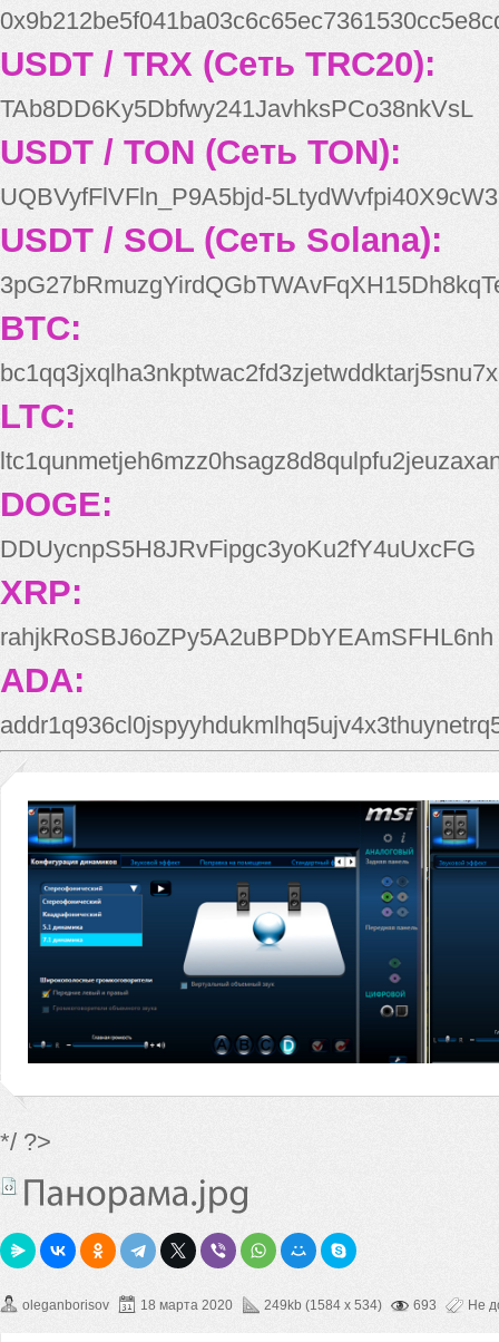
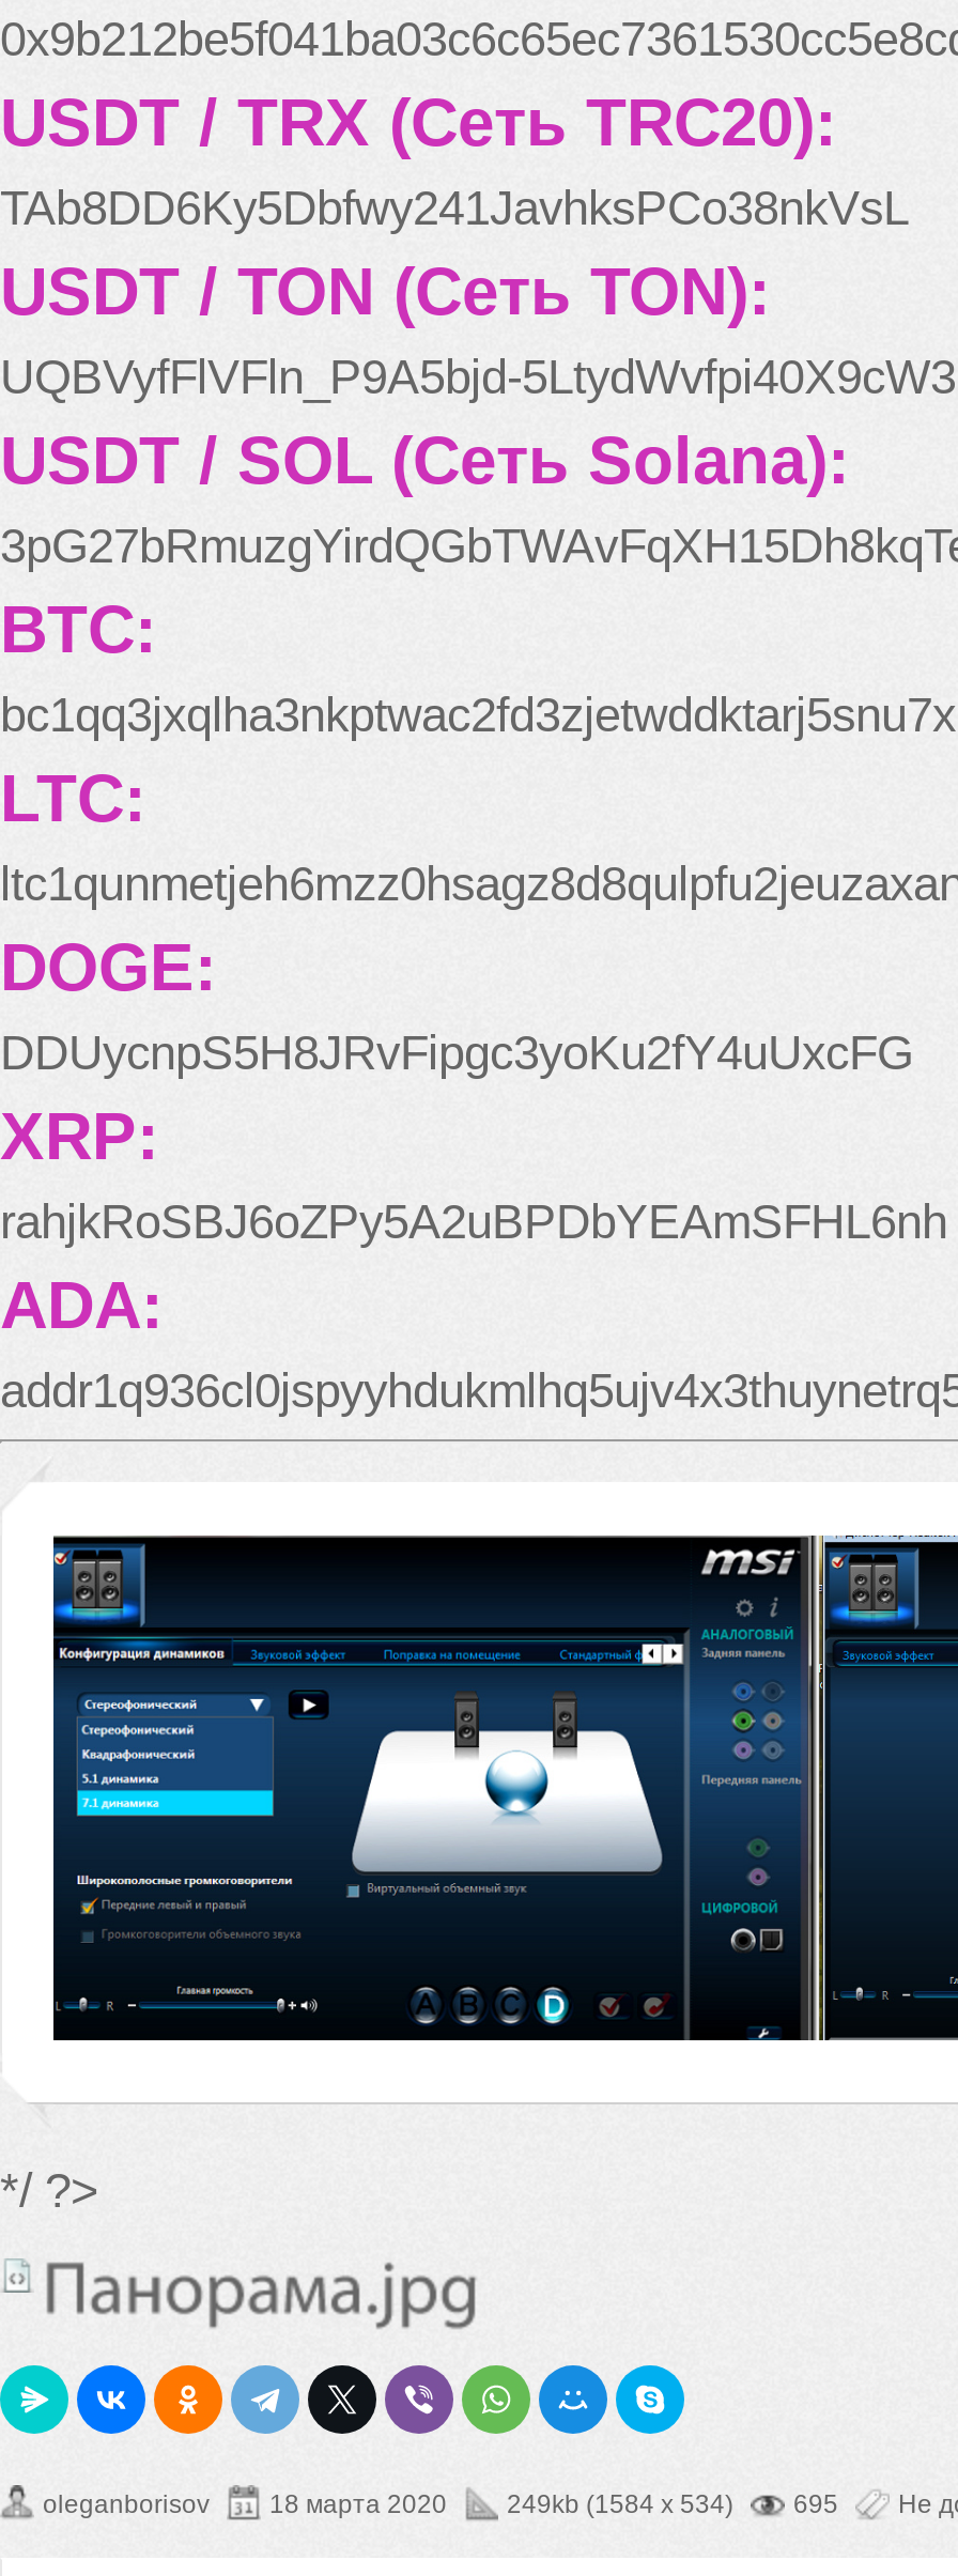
[413,1297,437,1313] 693 -> [793,2489,838,2518] 695

